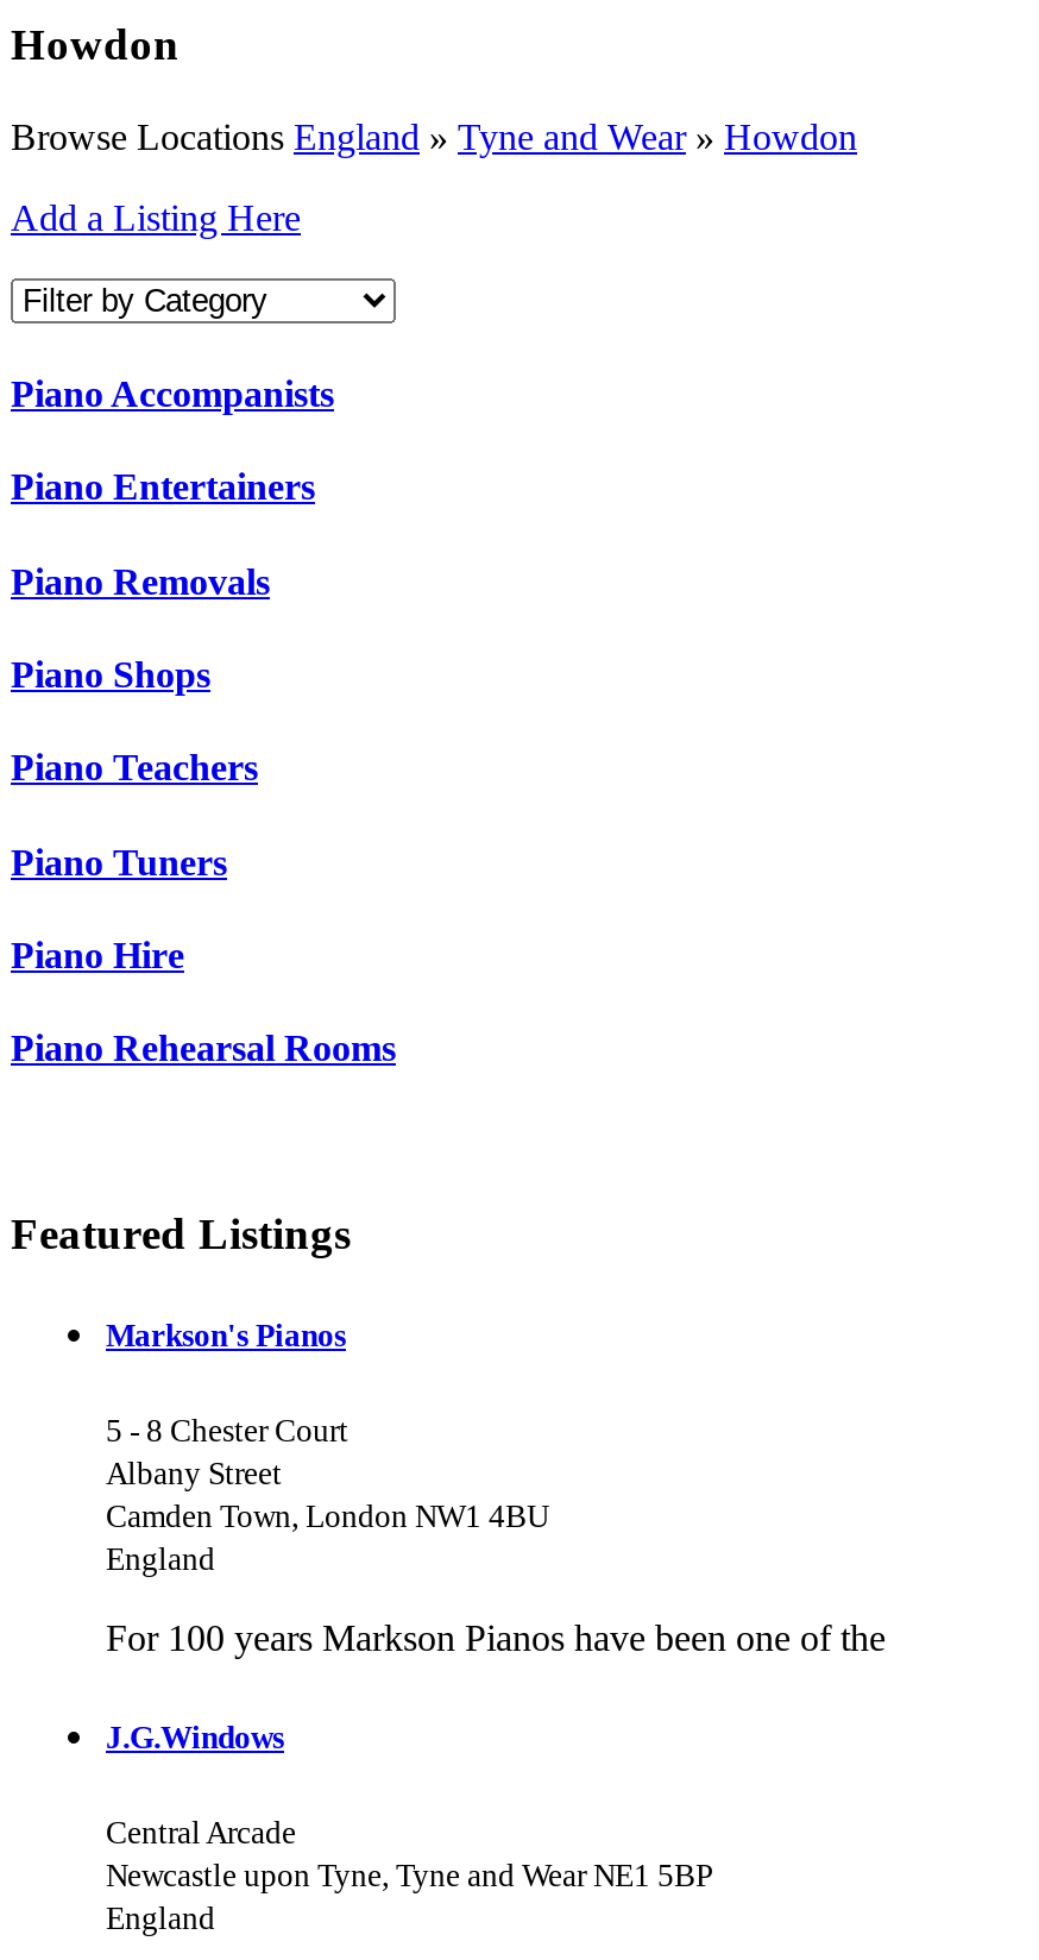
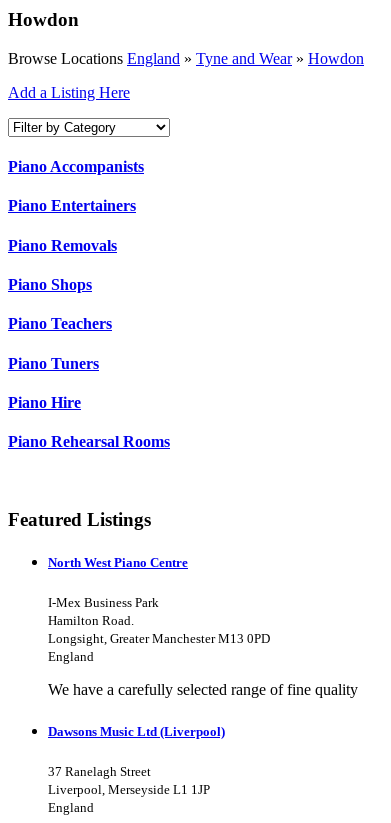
[106,1318,346,1354] Markson's Pianos -> [48,555,188,570] North West Piano Centre
[106,1414,548,1535] 5 - 8 Chester Court | Albany Street | Camden Town, London NW1 4BU -> [48,595,270,646] I-Mex Business Park | Hamilton Road. | Longsight, Greater Manchester M13 0PD
[106,1618,886,1659] For 100 years Markson Pianos have been one of the -> [48,681,358,698] We have a carefully selected range of fine quality
[106,1719,284,1754] J.G.Windows -> [48,723,225,738] Dawsons Music Ltd (Liverpool)
[106,1814,712,1893] Central Arcade | Newcastle upon Tyne, Tyne and Wear NE1 5BP -> [48,764,210,797] 37 Ranelagh Street | Liverpool, Merseyside L1 1JP

